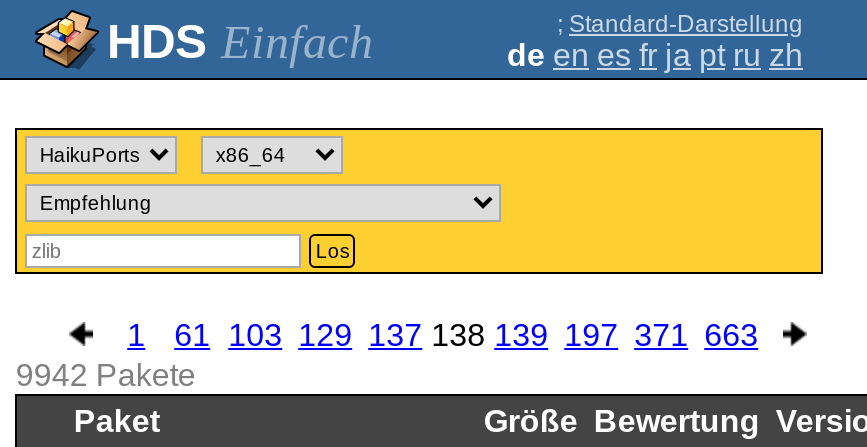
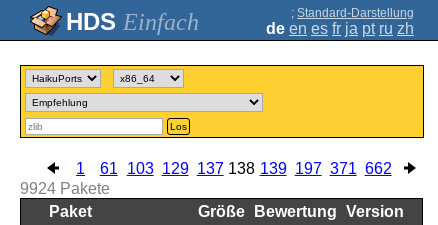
[127,318,758,352] 1 61 103 129 137 138 139 197 371 663 -> [76,160,392,177] 1 61 103 129 137 138 139 197 371 662
[16,358,196,392] 9942 Pakete -> [20,180,110,197] 9924 Pakete

